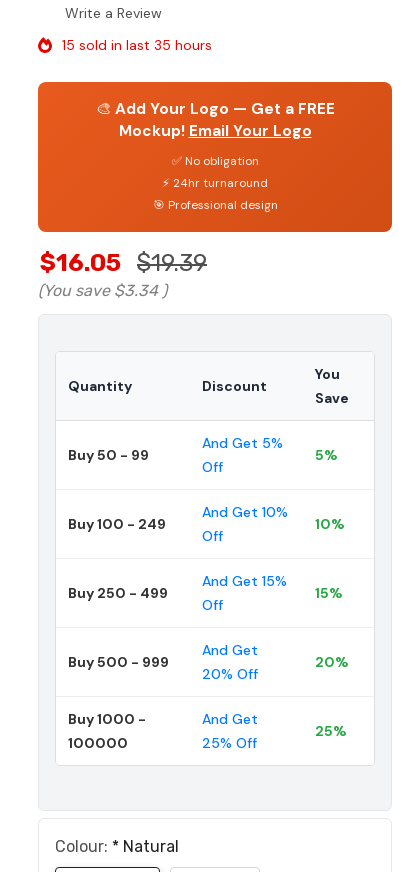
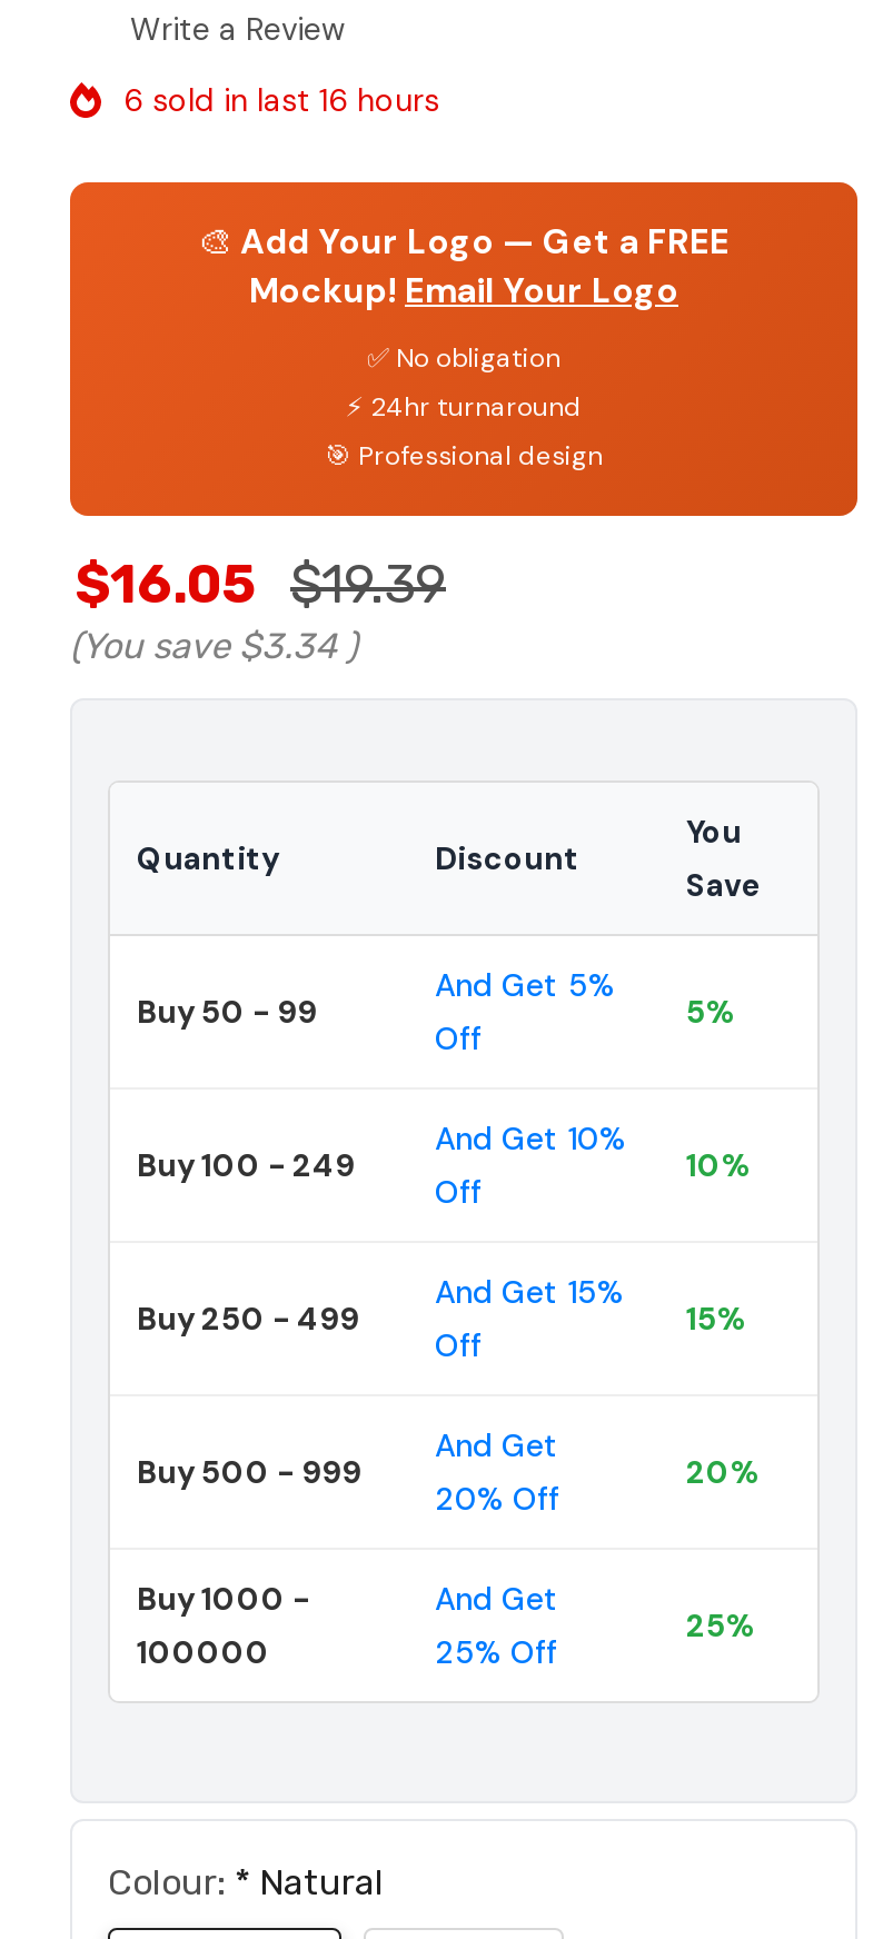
[62,36,212,54] 15 sold in last 35 hours -> [123,80,439,120] 6 sold in last 16 hours

